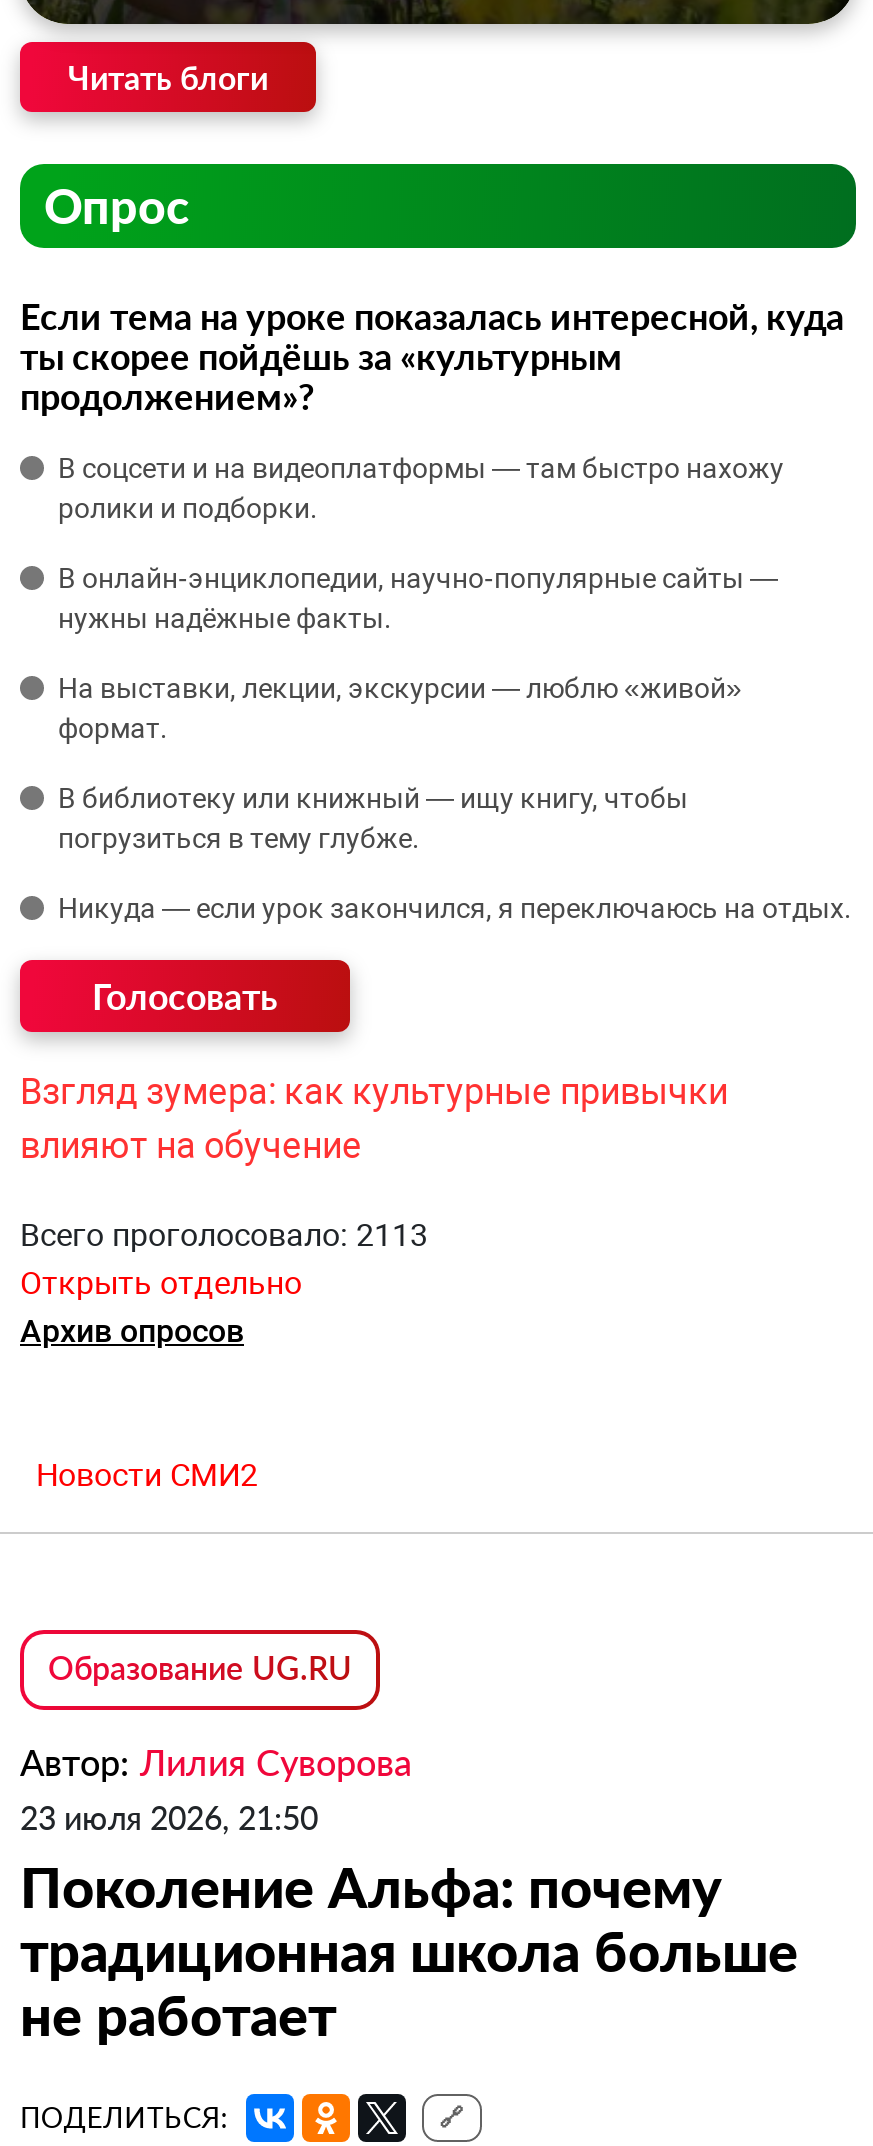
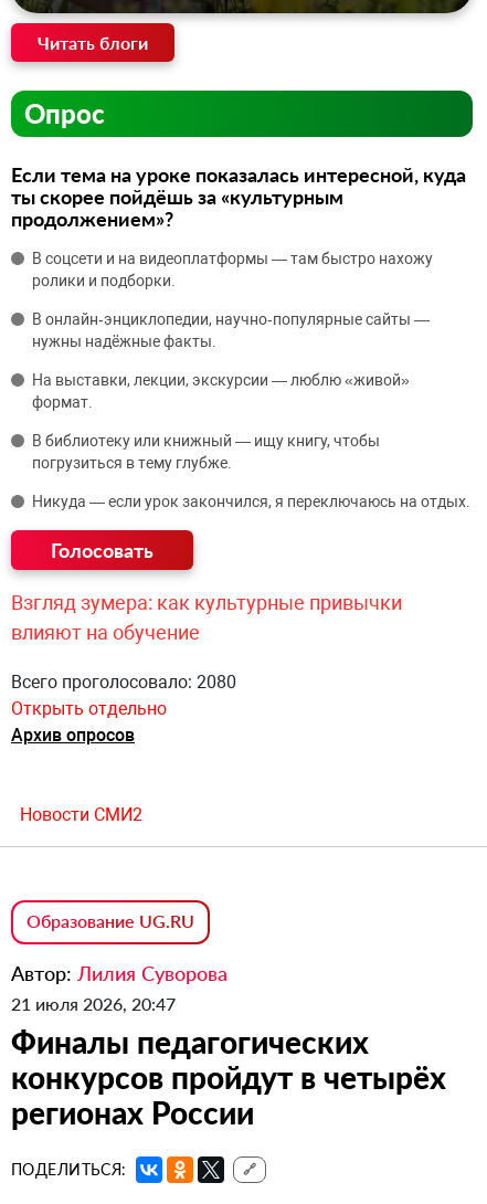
[20,1216,428,1254] Всего проголосовало: 2113 -> [11,672,236,693] Всего проголосовало: 2080
[20,1798,798,2048] 23 июля 2026, 21:50 | Поколение Альфа: почему | традиционная школа больше | не работает -> [11,993,446,1131] 21 июля 2026, 20:47 | Финалы педагогических | конкурсов пройдут в четырёх | регионах России

